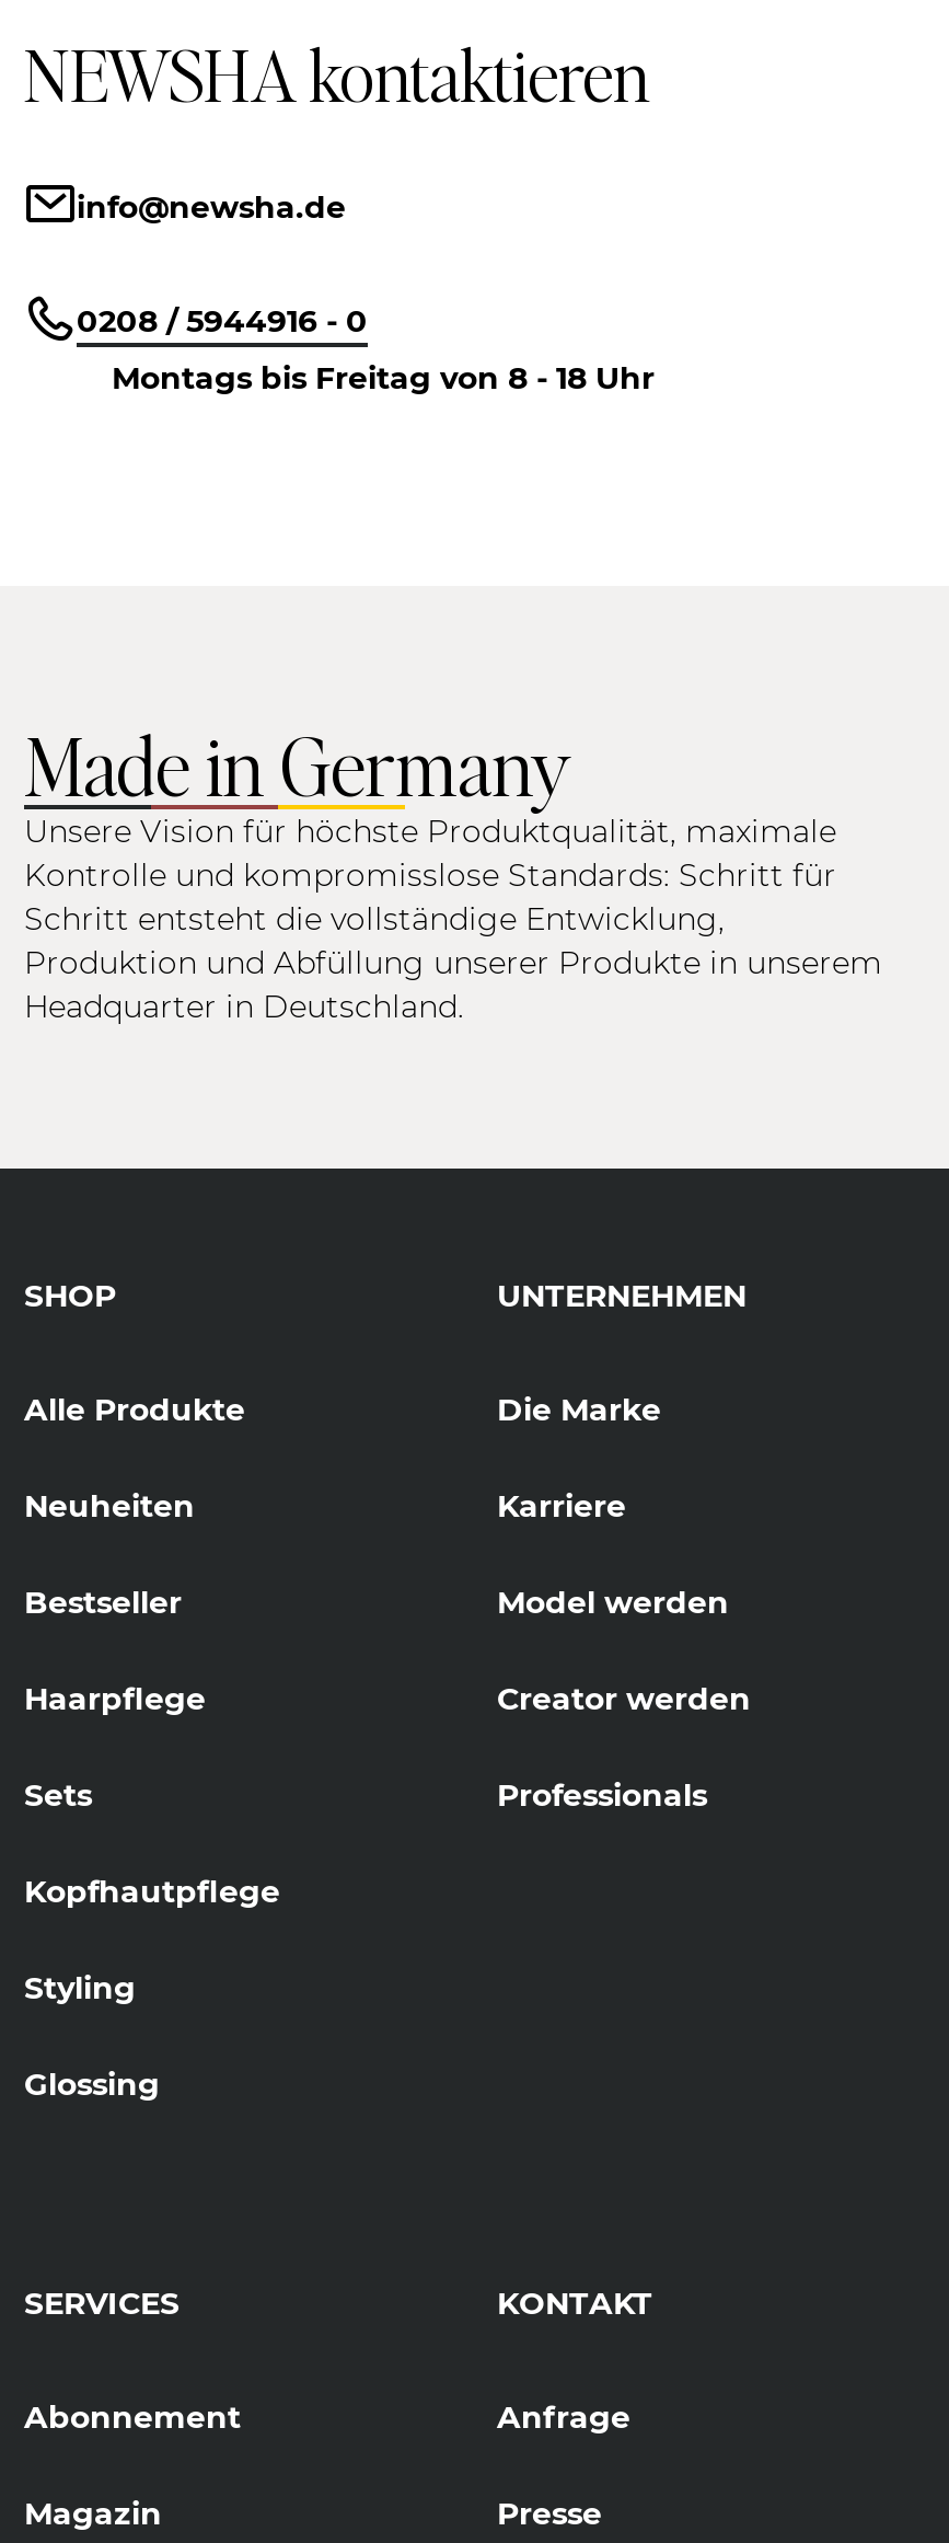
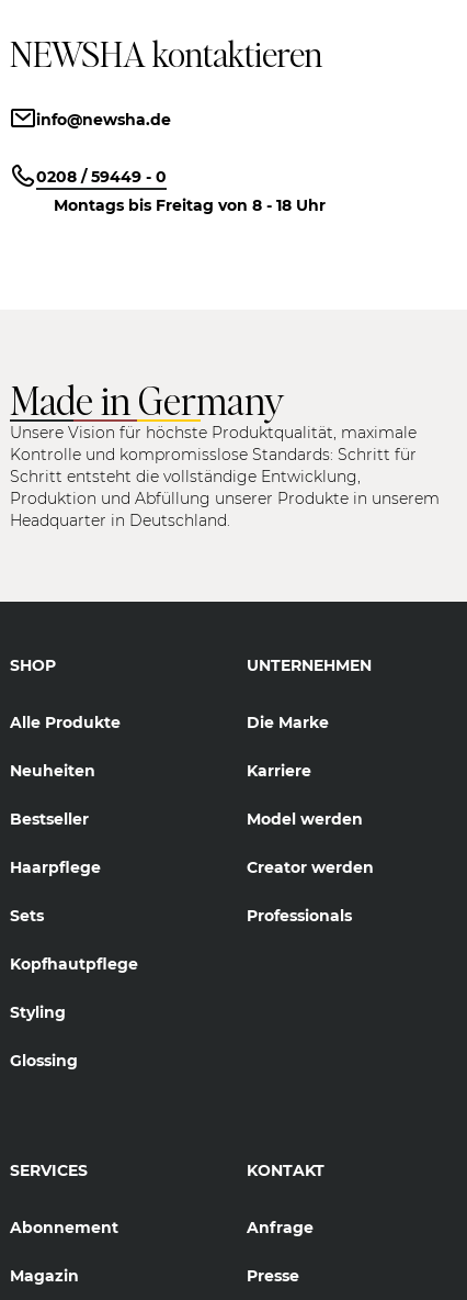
[77,302,368,341] 0208 / 5944916 - 0 -> [36,167,167,187] 0208 / 59449 - 0

